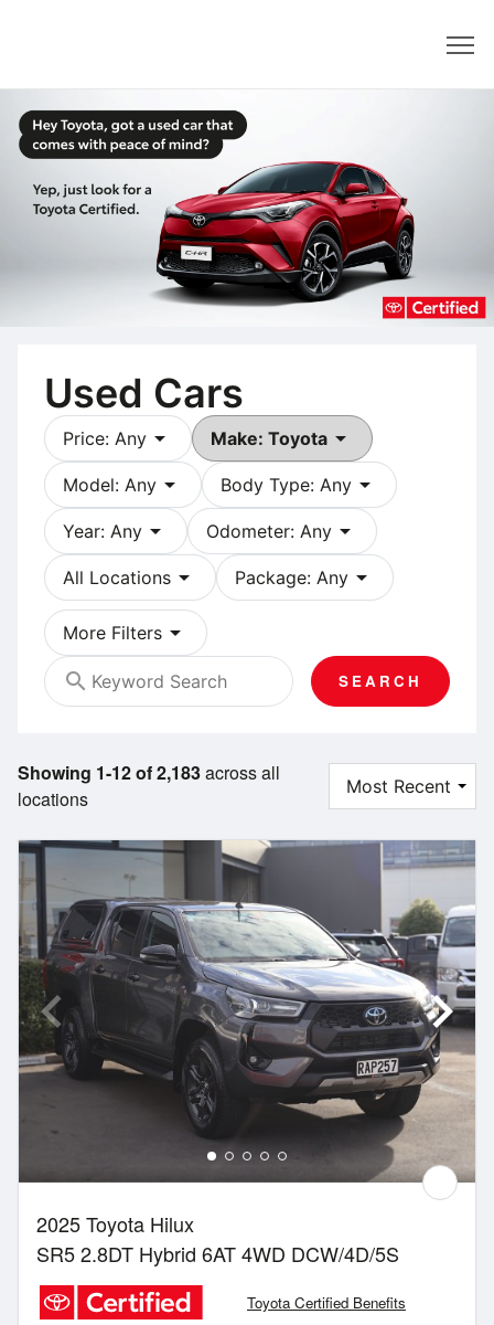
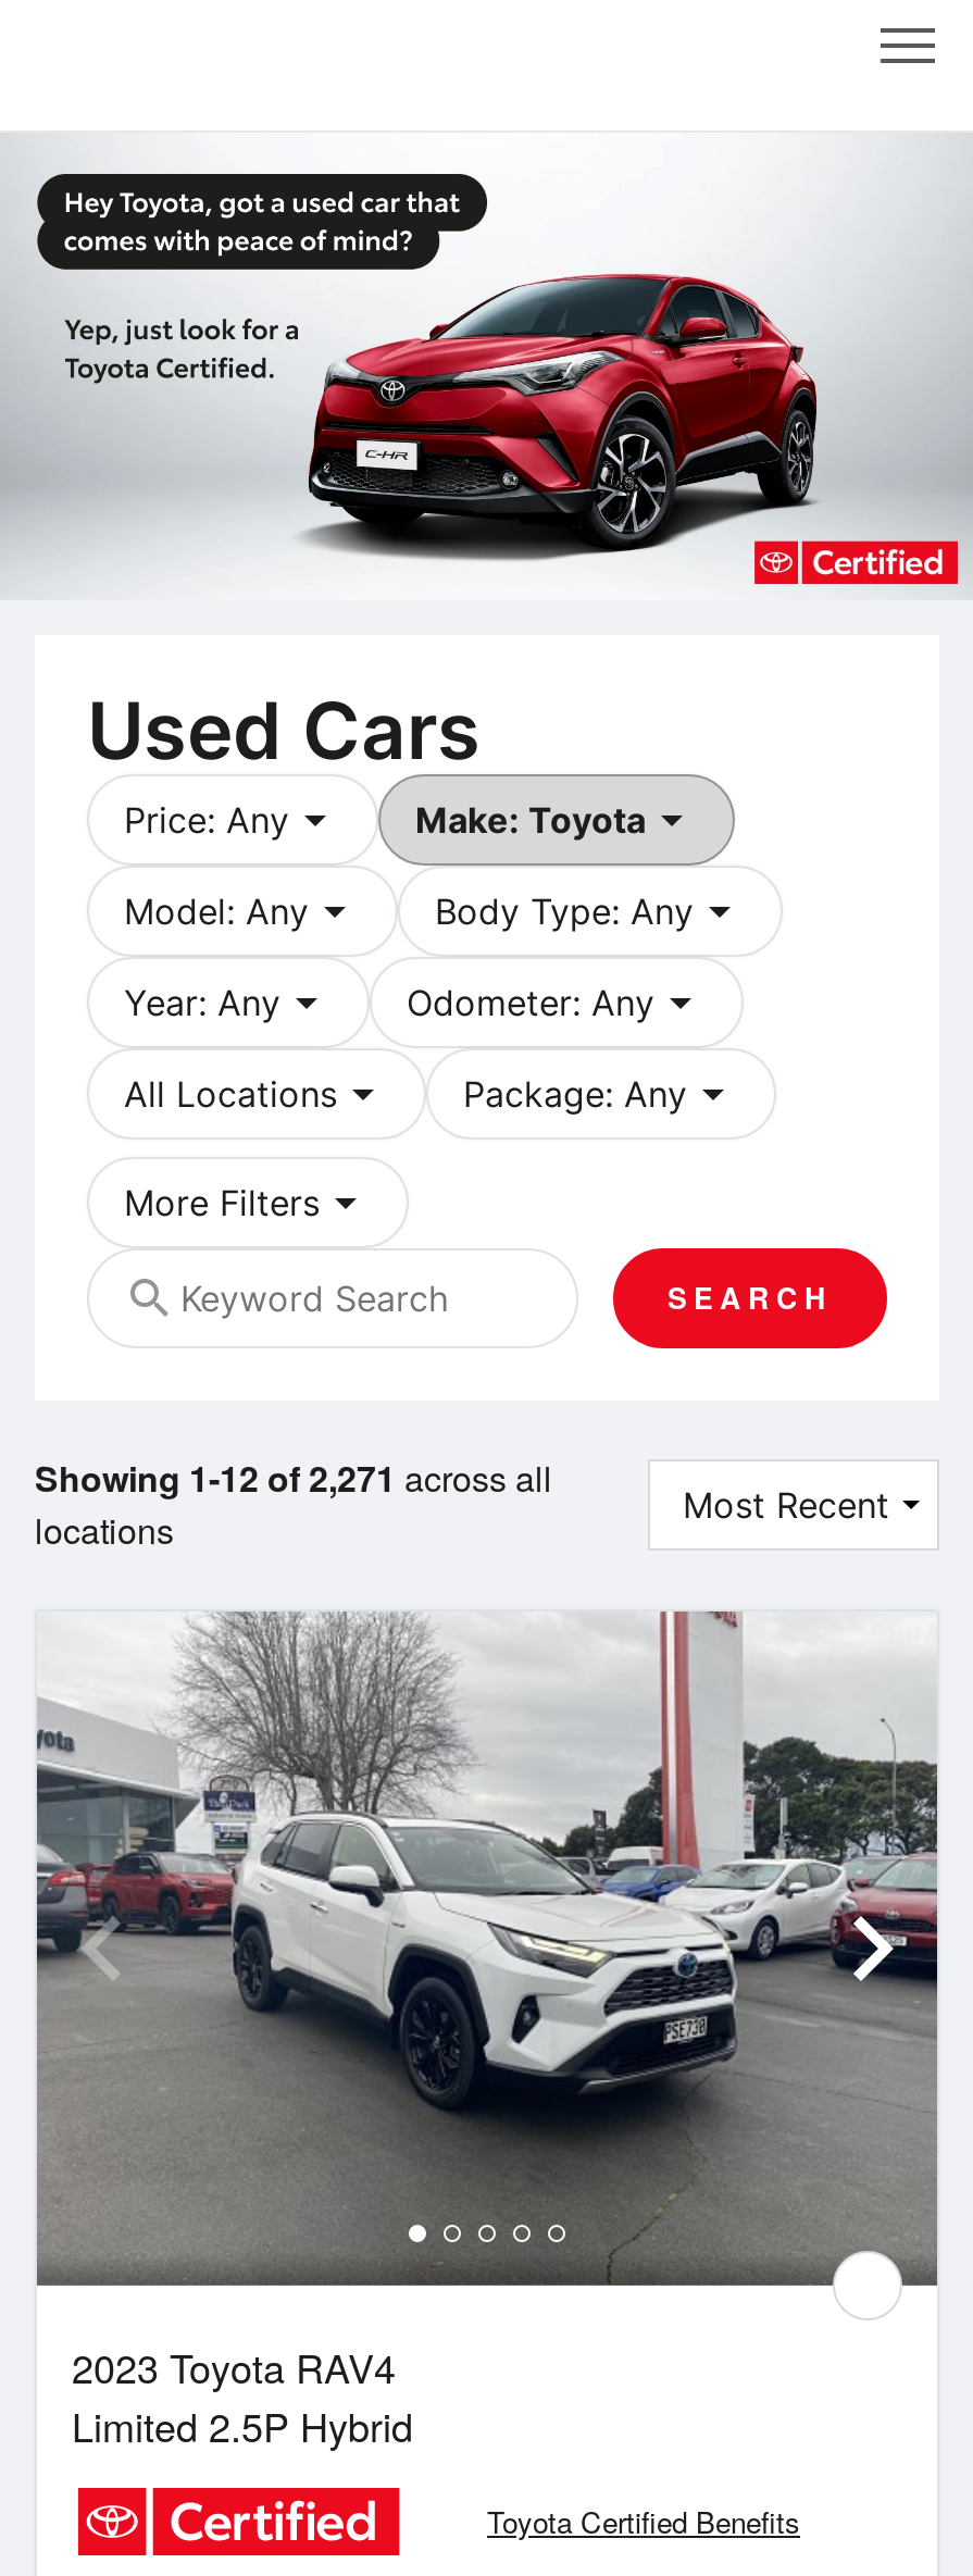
[18,759,280,785] Showing 1-12 of 2,183 across all -> [35,1452,552,1502] Showing 1-12 of 2,271 across all
[18,839,476,1268] [image] | 2025 Toyota Hilux | SR5 2.8DT Hybrid 6AT 4WD DCW/4D/5S -> [37,1611,939,2454] [image] | 2023 Toyota RAV4 | Limited 2.5P Hybrid

